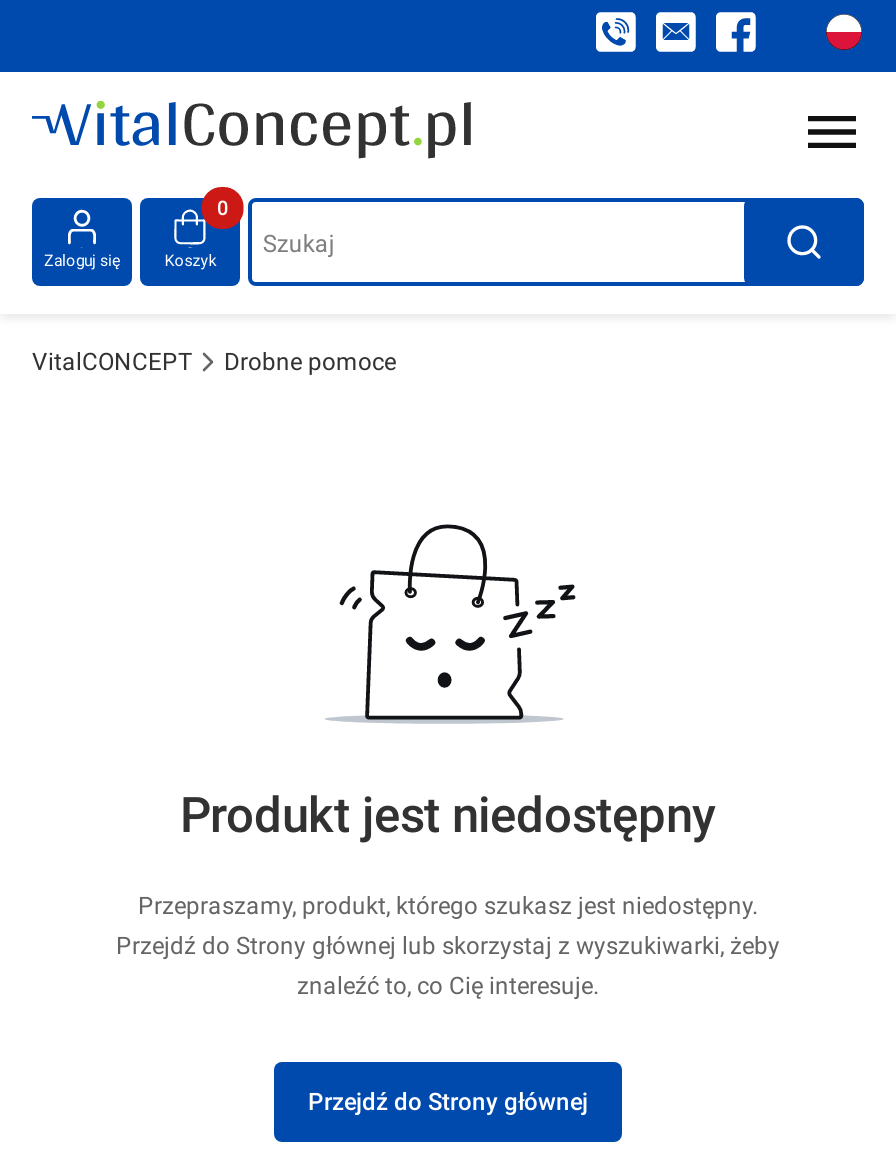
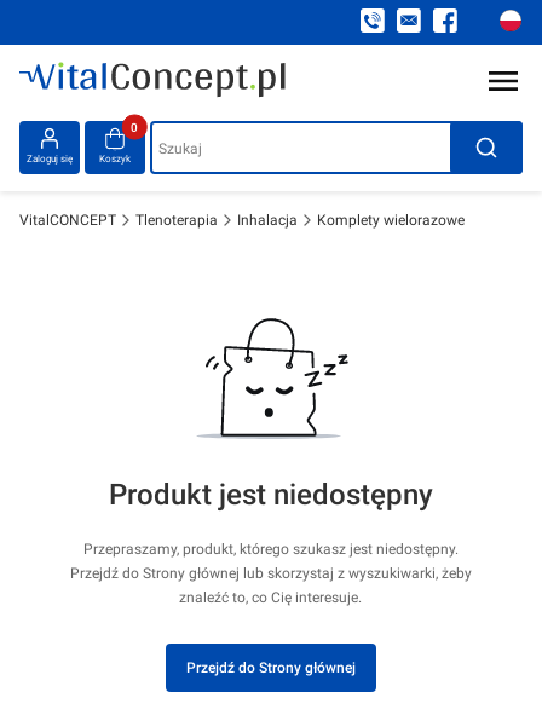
[224,347,396,375] Drobne pomoce -> [135,211,465,228] Tlenoterapia | Inhalacja | Komplety wielorazowe

